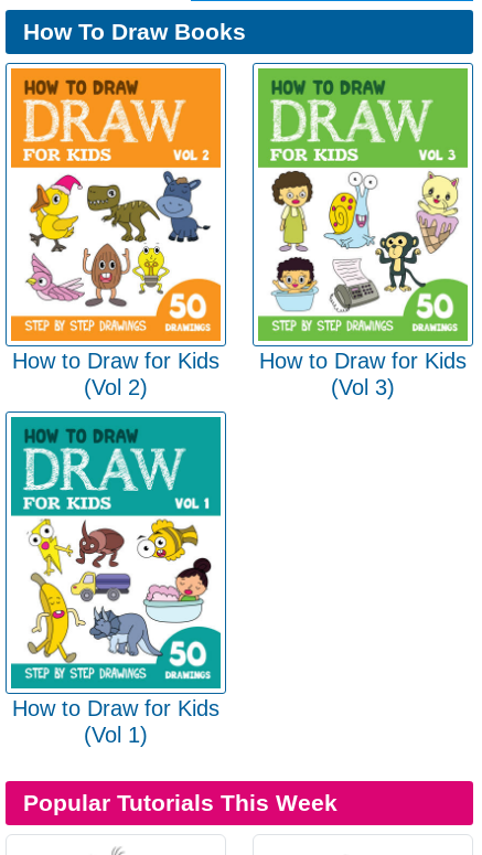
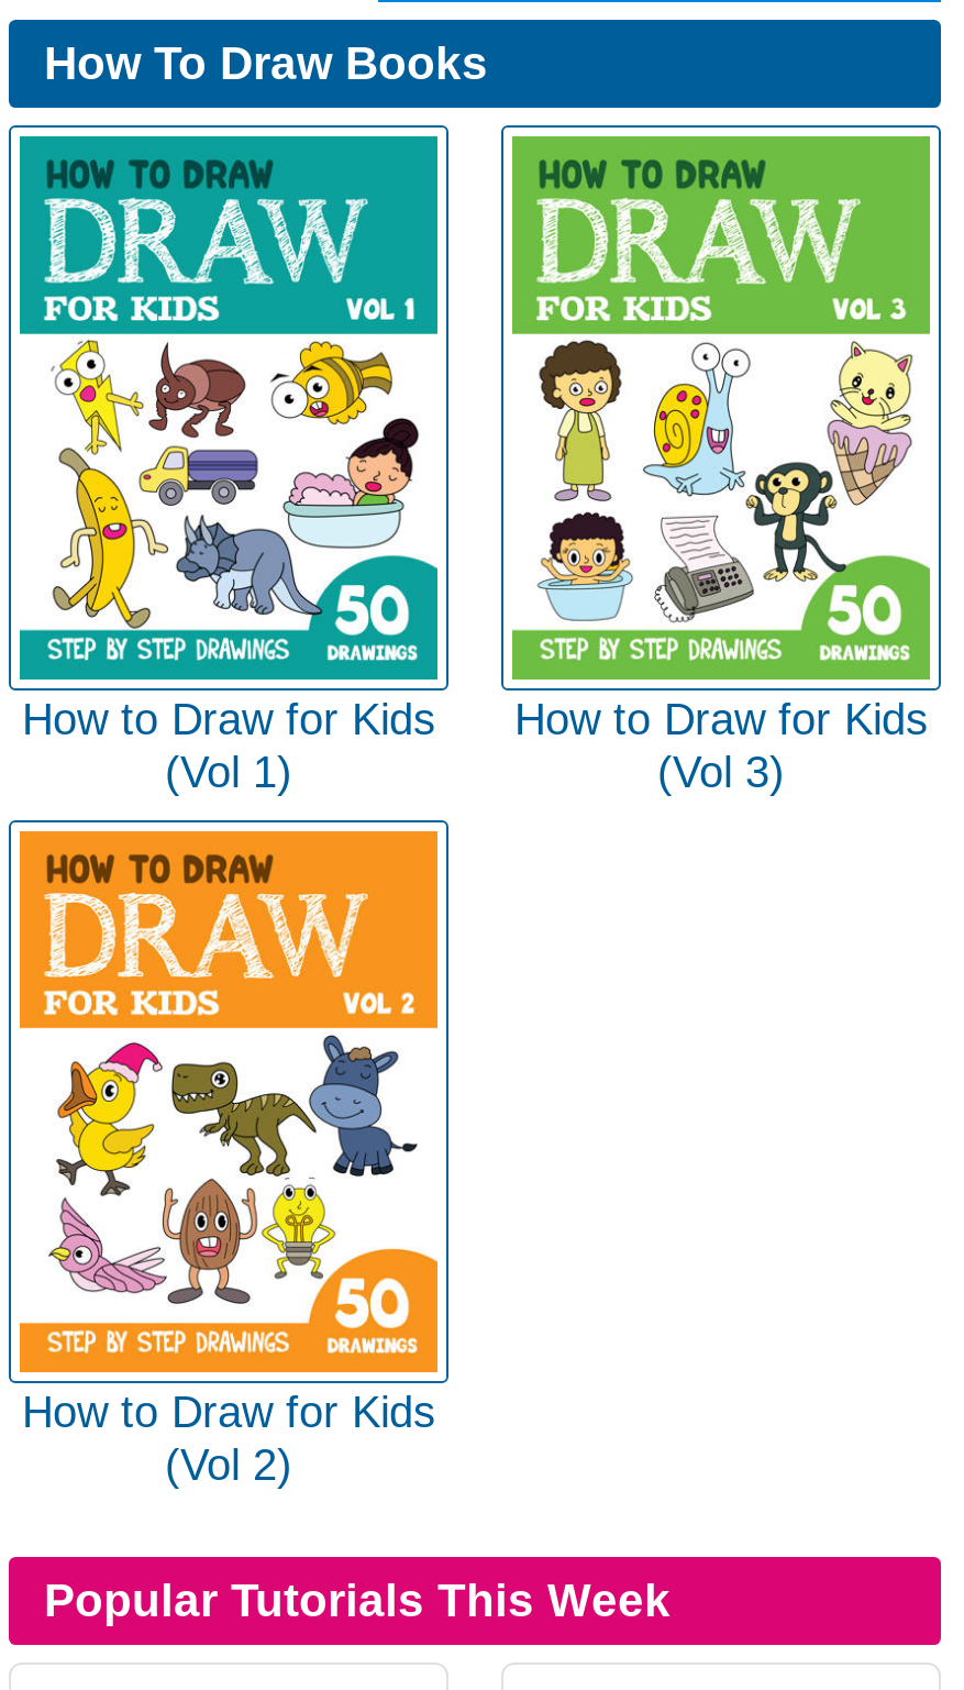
moved [10,67,222,342] -> [18,829,440,1374]: [image]
[84,375,148,399] (Vol 2) -> [165,748,292,796] (Vol 1)
moved [10,416,222,690] -> [18,134,440,682]: [image]
[84,723,148,747] (Vol 1) -> [165,1441,292,1490] (Vol 2)

